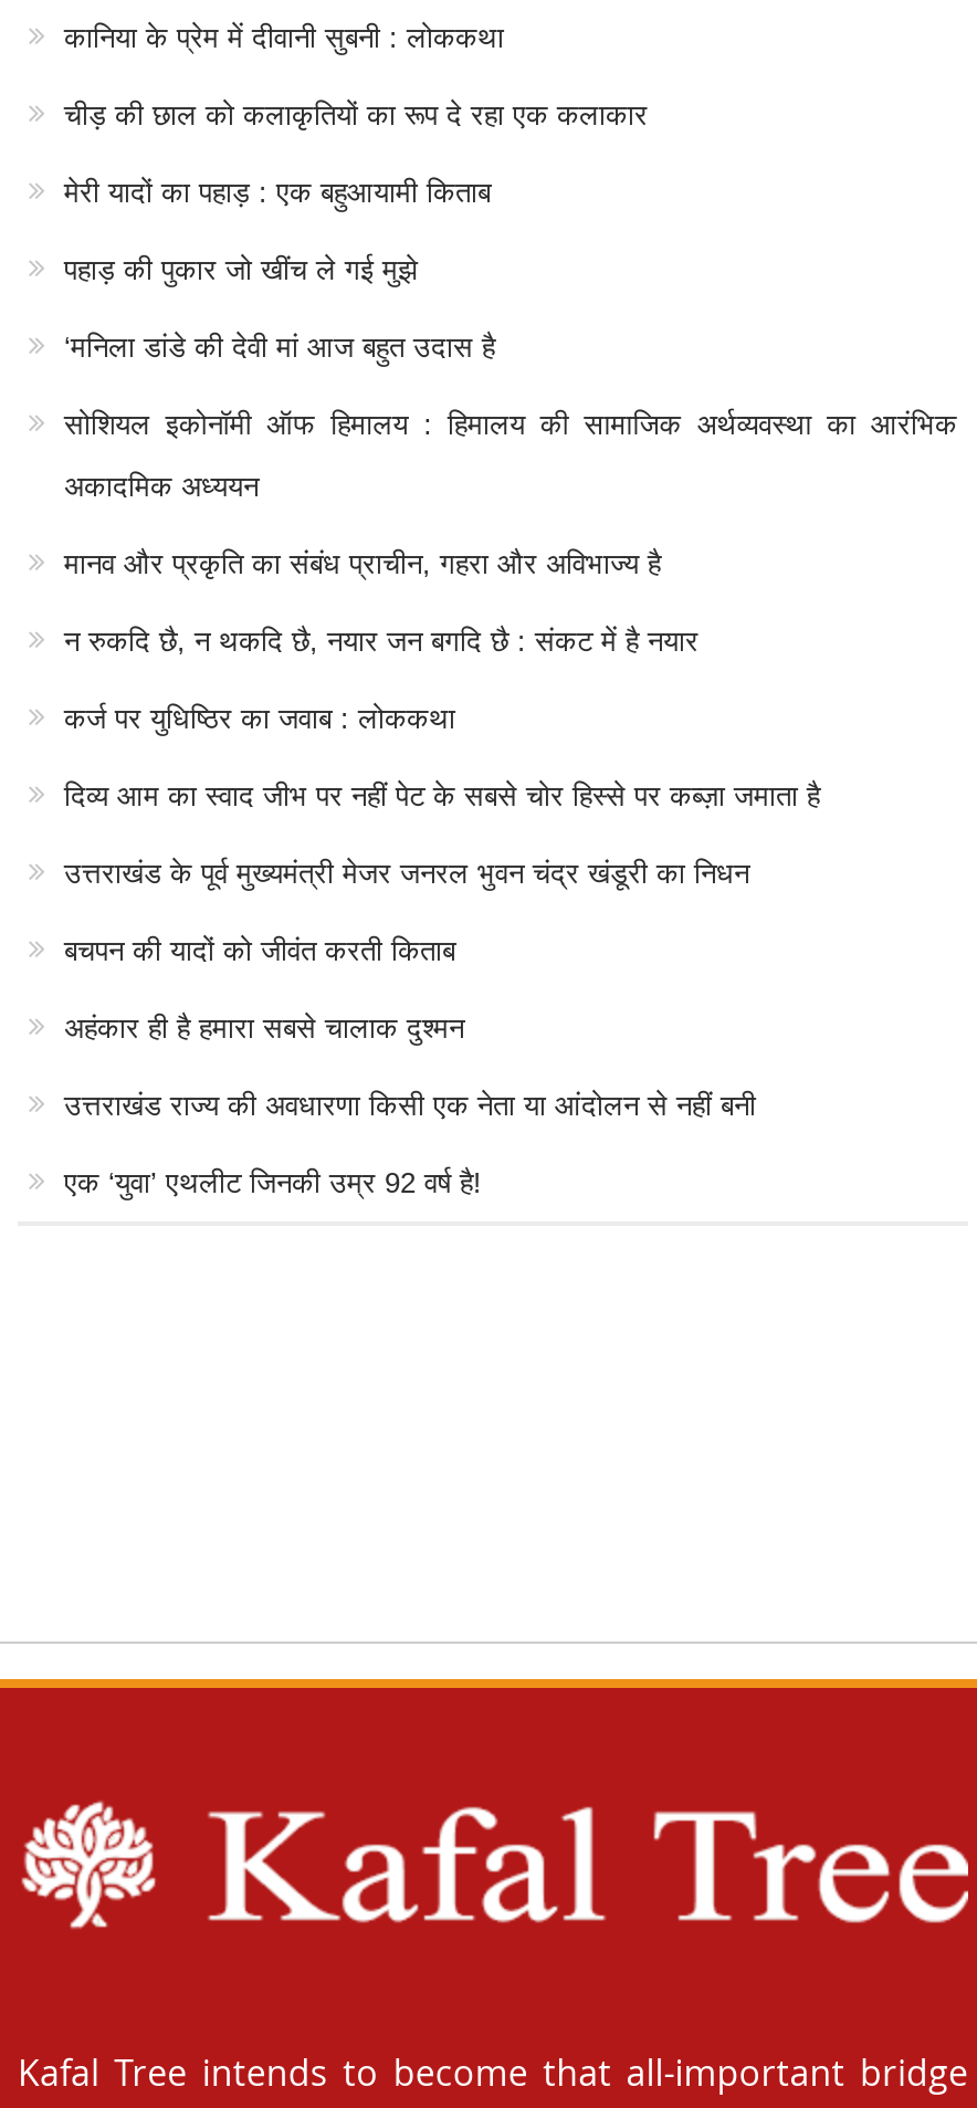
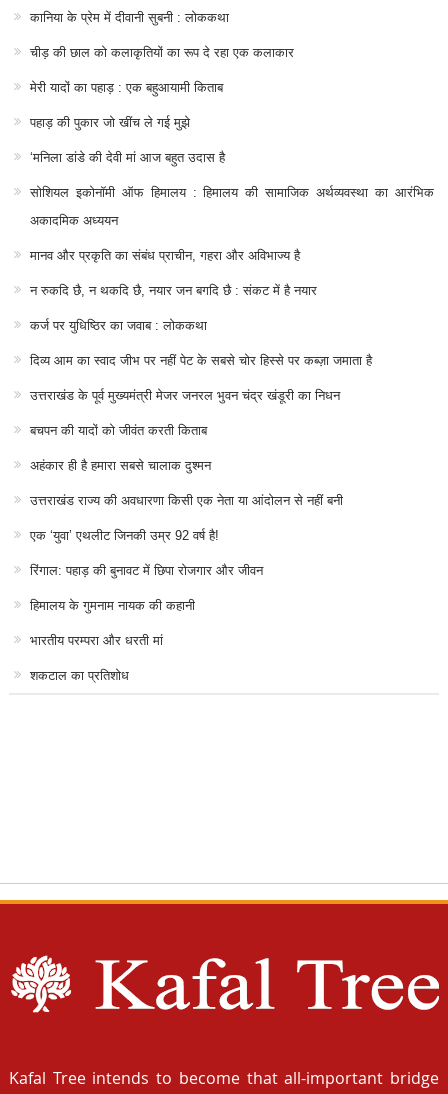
none -> [30,563,263,683] रिंगाल: पहाड़ की बुनावट में छिपा रोजगार और जीवन | हिमालय के गुमनाम नायक की कहानी | भारतीय परम्परा और धरती मां | शकटाल का प्रतिशोध

